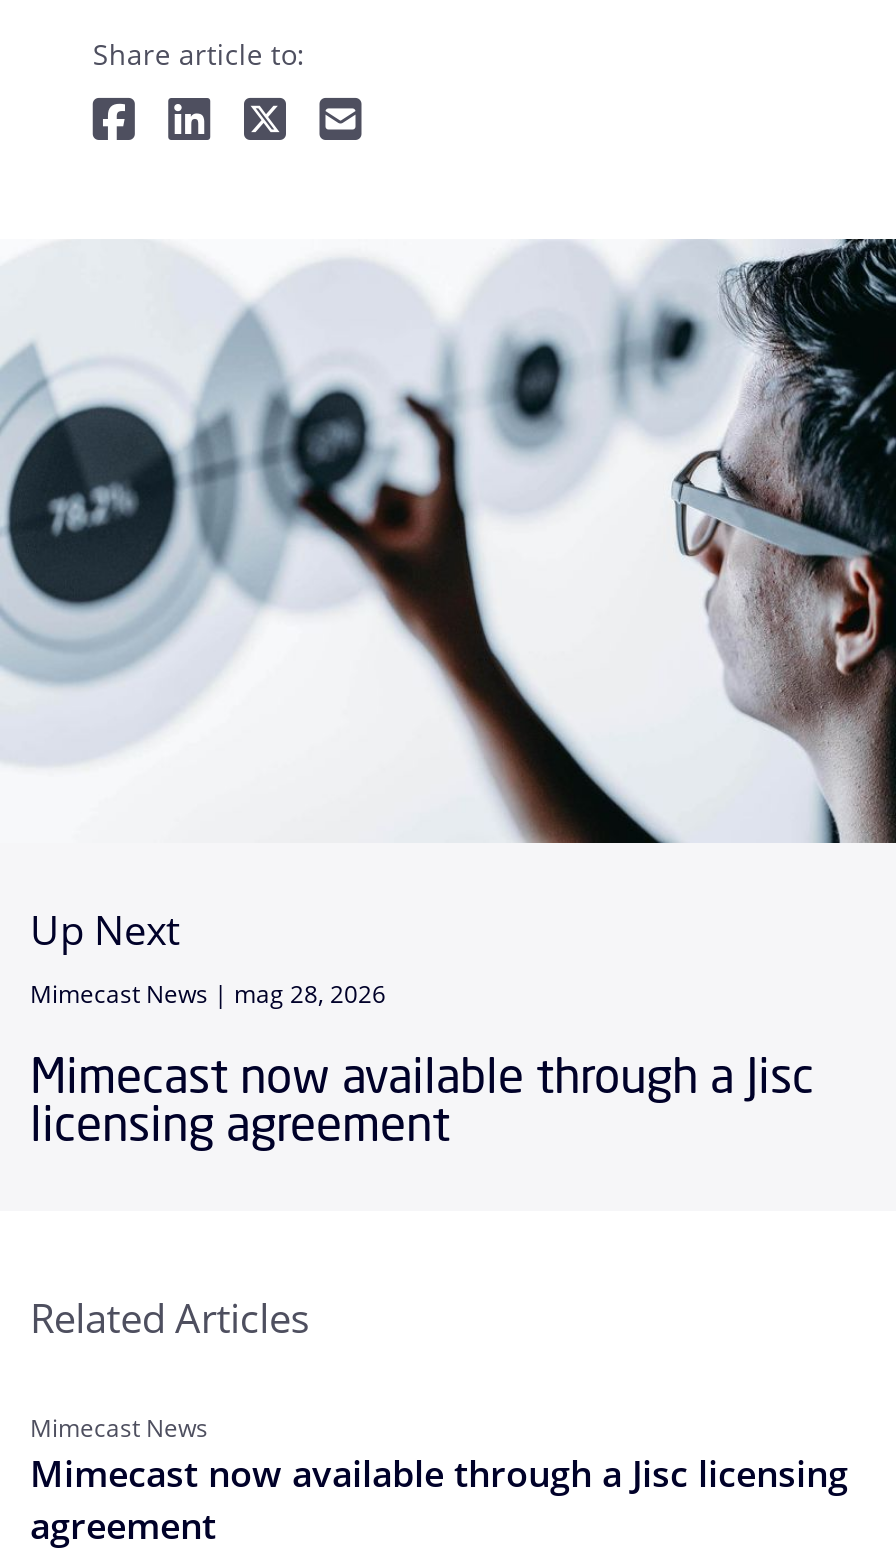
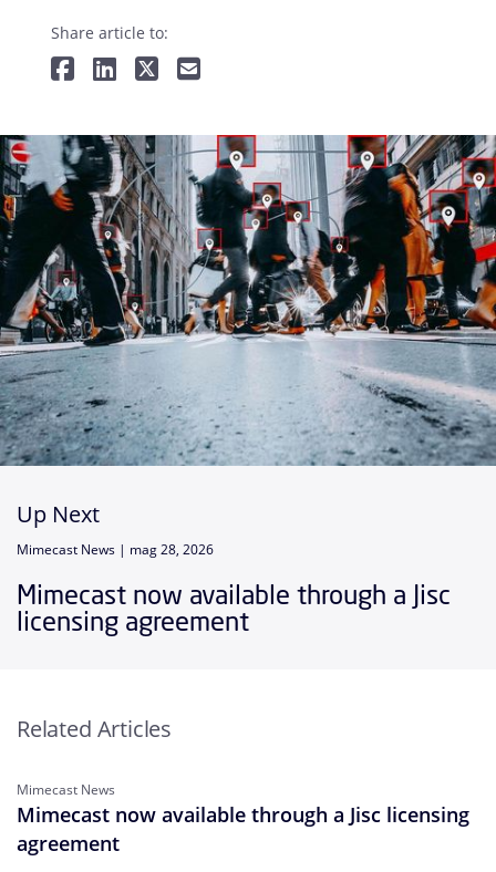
[6,237,890,845] [image] -> [3,134,493,467] [image]

